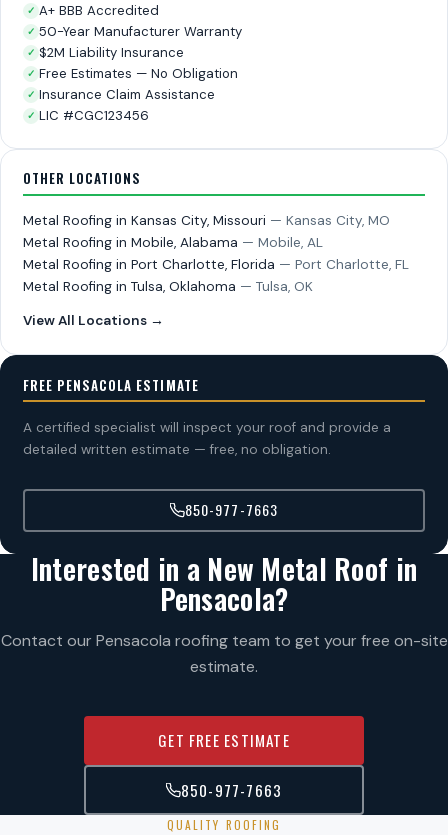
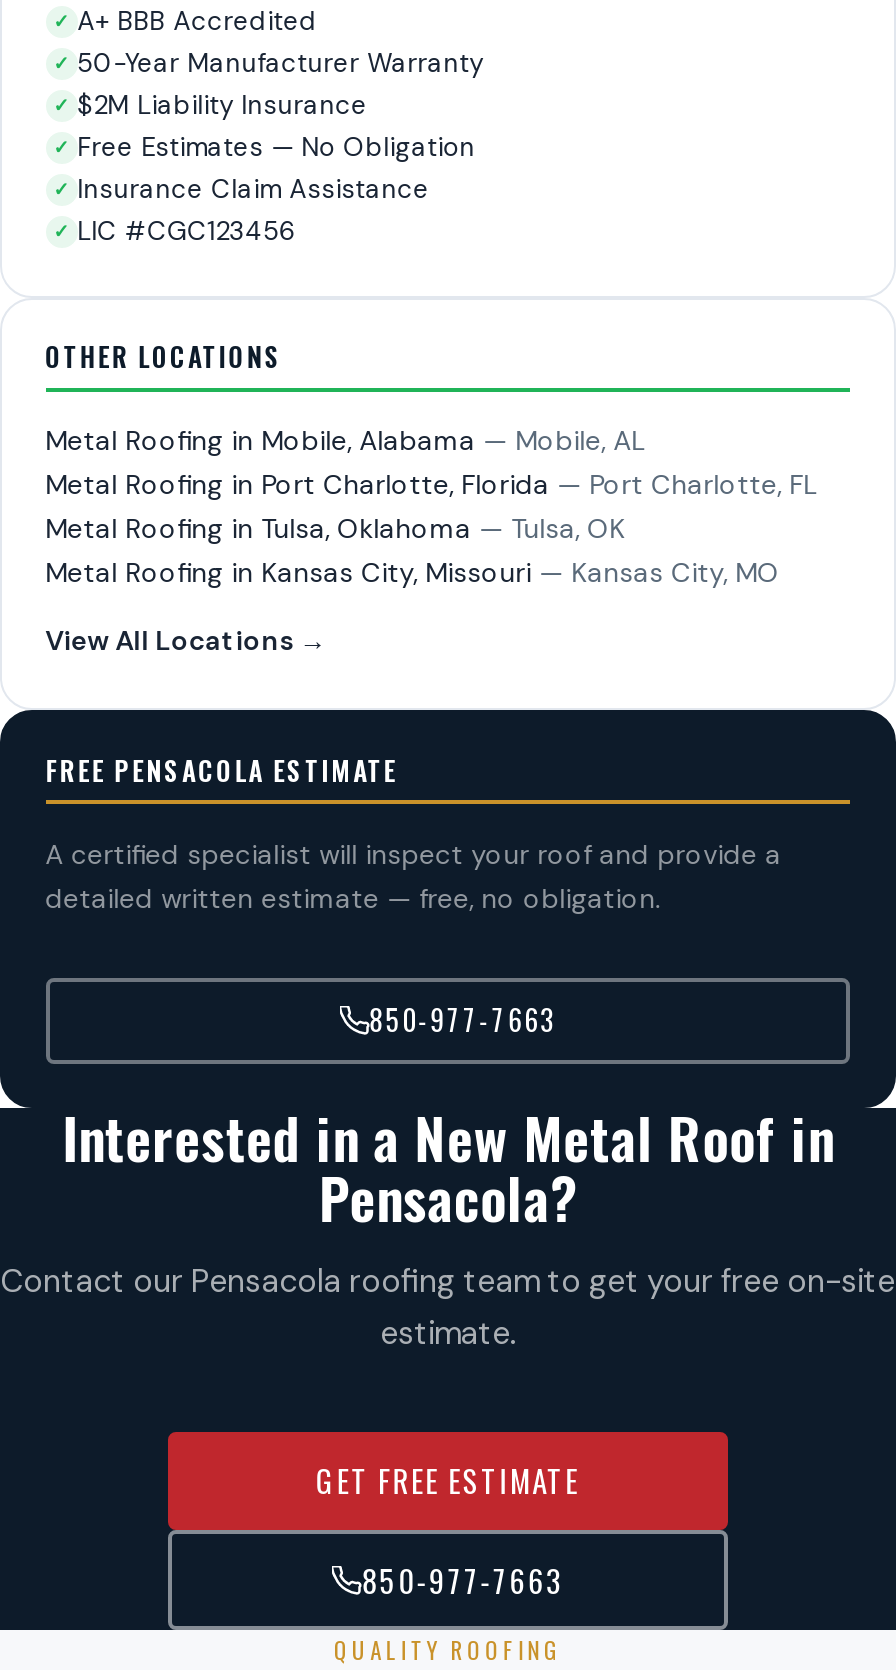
moved [23,212,390,229] -> [45,557,779,591]: Metal Roofing in Kansas City, Missouri — Kansas City, MO
moved [23,234,409,295] -> [45,425,817,547]: Metal Roofing in Mobile, Alabama — Mobile, AL | Metal Roofing in Port Charlotte, Florida — Port Charlotte, FL | Metal Roofing in Tulsa, Oklahoma — Tulsa, OK

